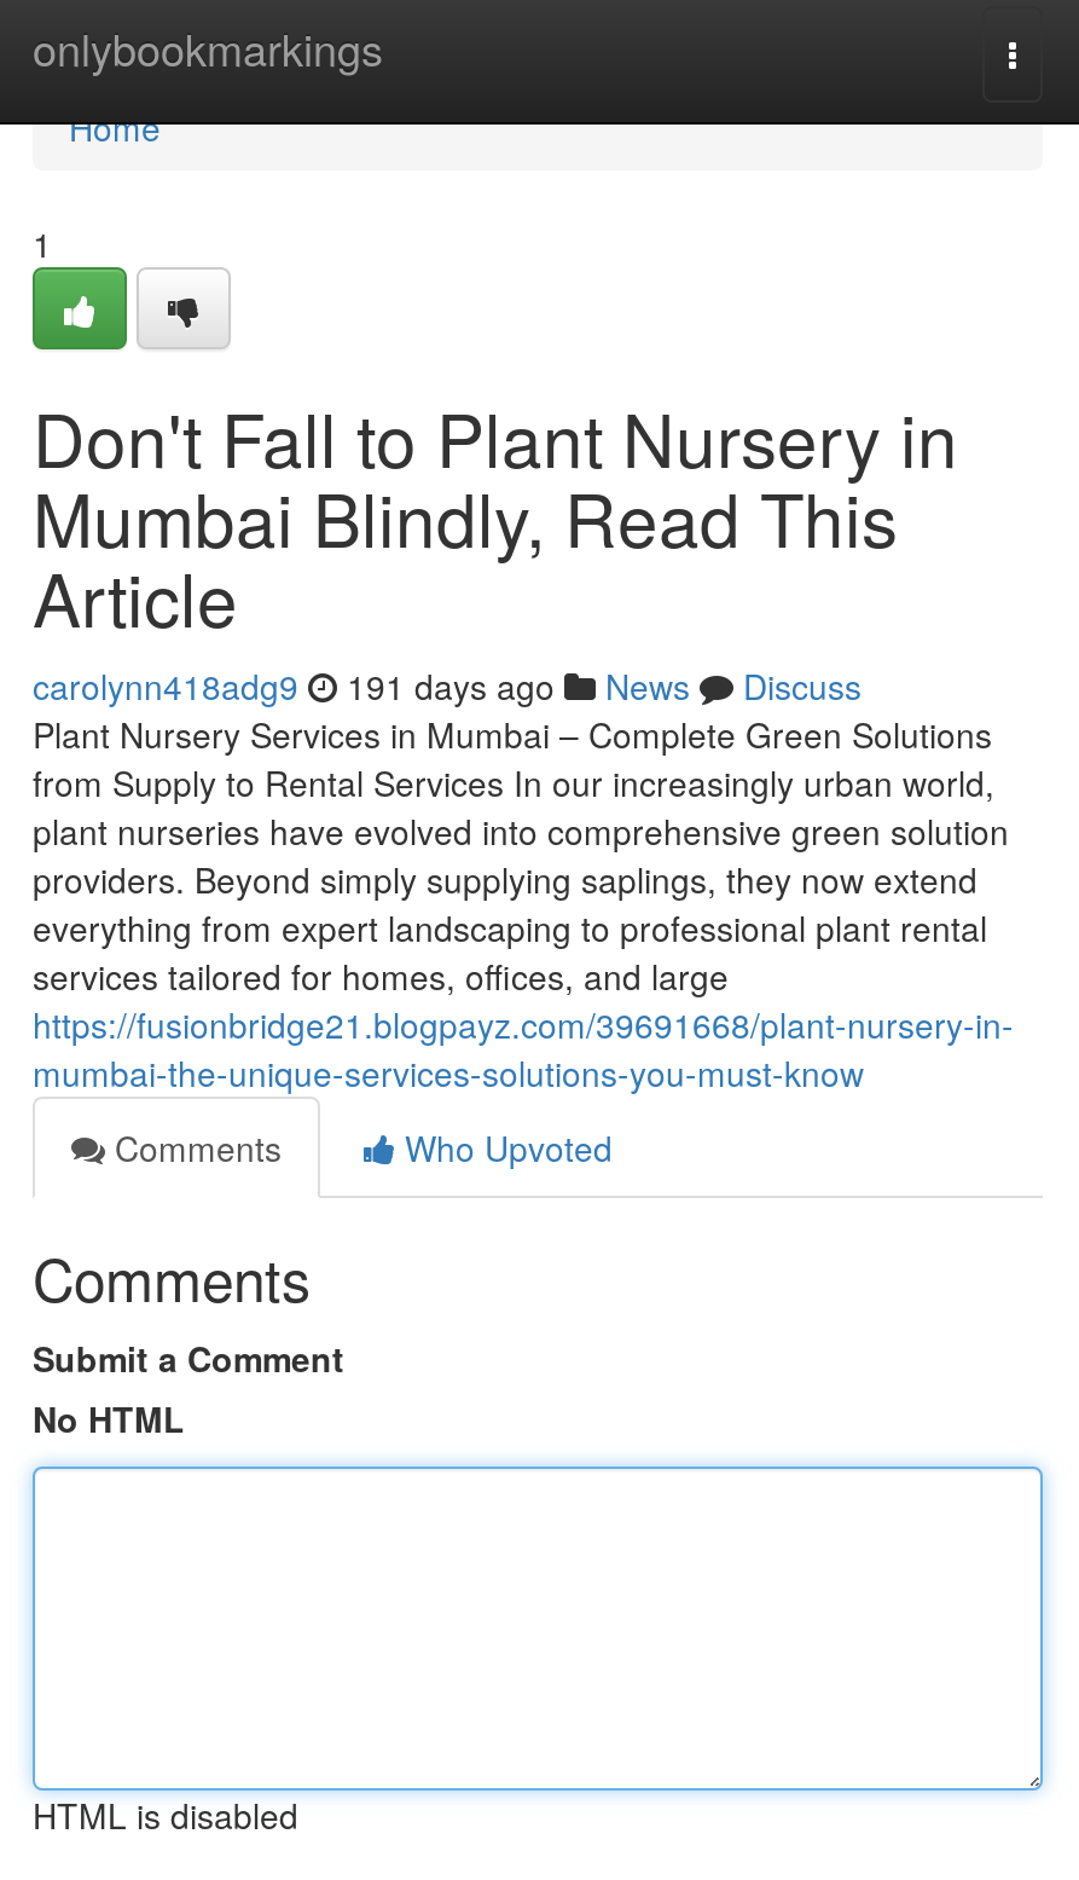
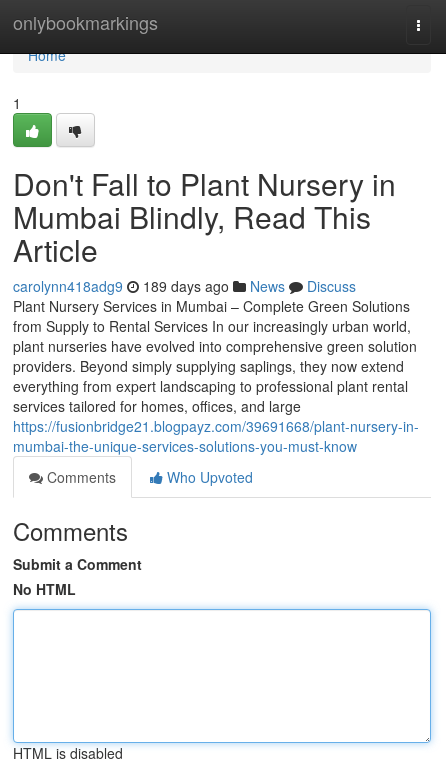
[33,661,862,710] carolynn418adg9 191 days ago News Discuss -> [13,276,356,296] carolynn418adg9 189 days ago News Discuss

